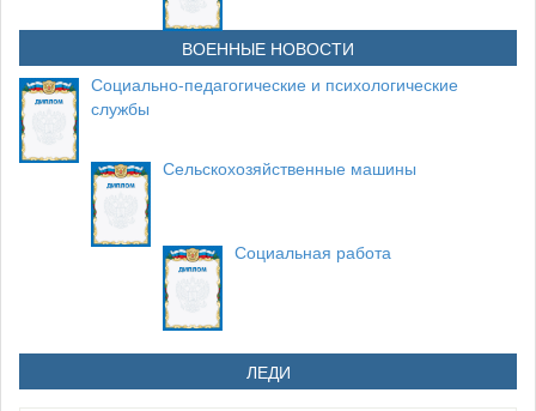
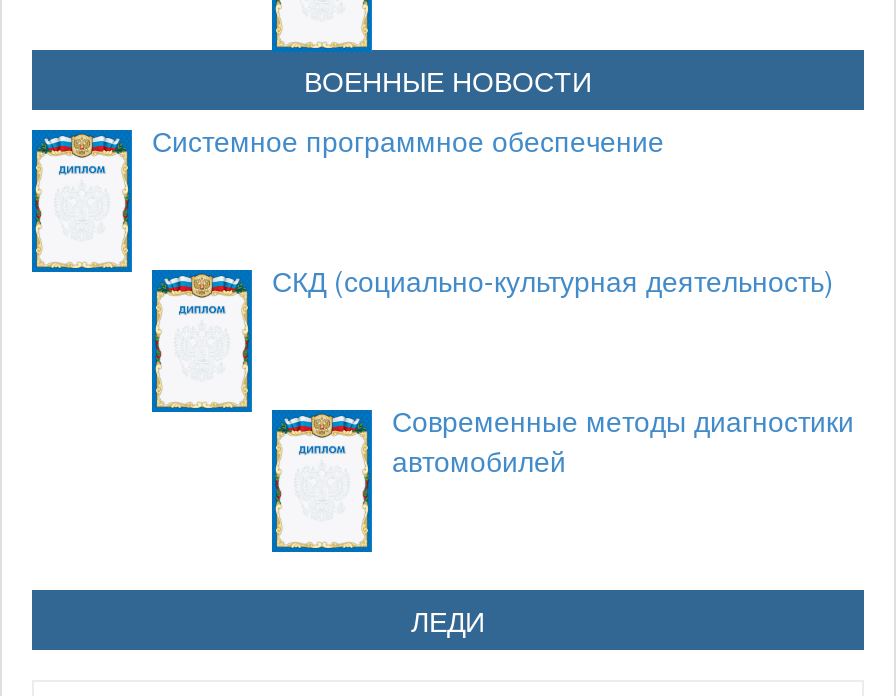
[91,72,458,120] Социально-педагогические и психологические | службы -> [152,120,664,160] Системное программное обеспечение
[163,156,416,180] Сельскохозяйственные машины -> [272,260,834,300] СКД (социально-культурная деятельность)
[234,240,391,264] Социальная работа -> [392,400,854,480] Современные методы диагностики | автомобилей

